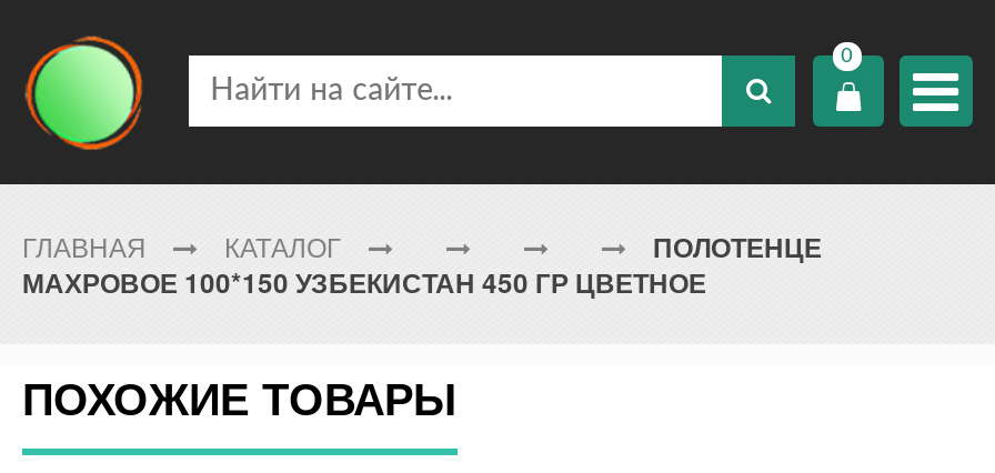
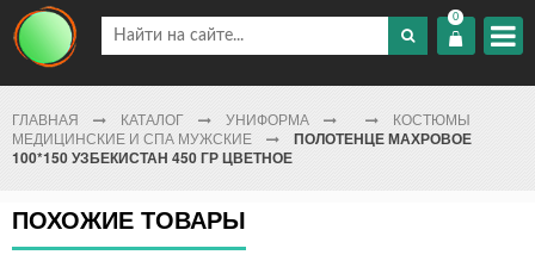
[22,226,822,301] ПОЛОТЕНЦЕ | МАХРОВОЕ 100*150 УЗБЕКИСТАН 450 ГР ЦВЕТНОЕ -> [12,108,472,168] УНИФОРМА | КОСТЮМЫ | МЕДИЦИНСКИЕ И СПА МУЖСКИЕ | ПОЛОТЕНЦЕ МАХРОВОЕ | 100*150 УЗБЕКИСТАН 450 ГР ЦВЕТНОЕ

